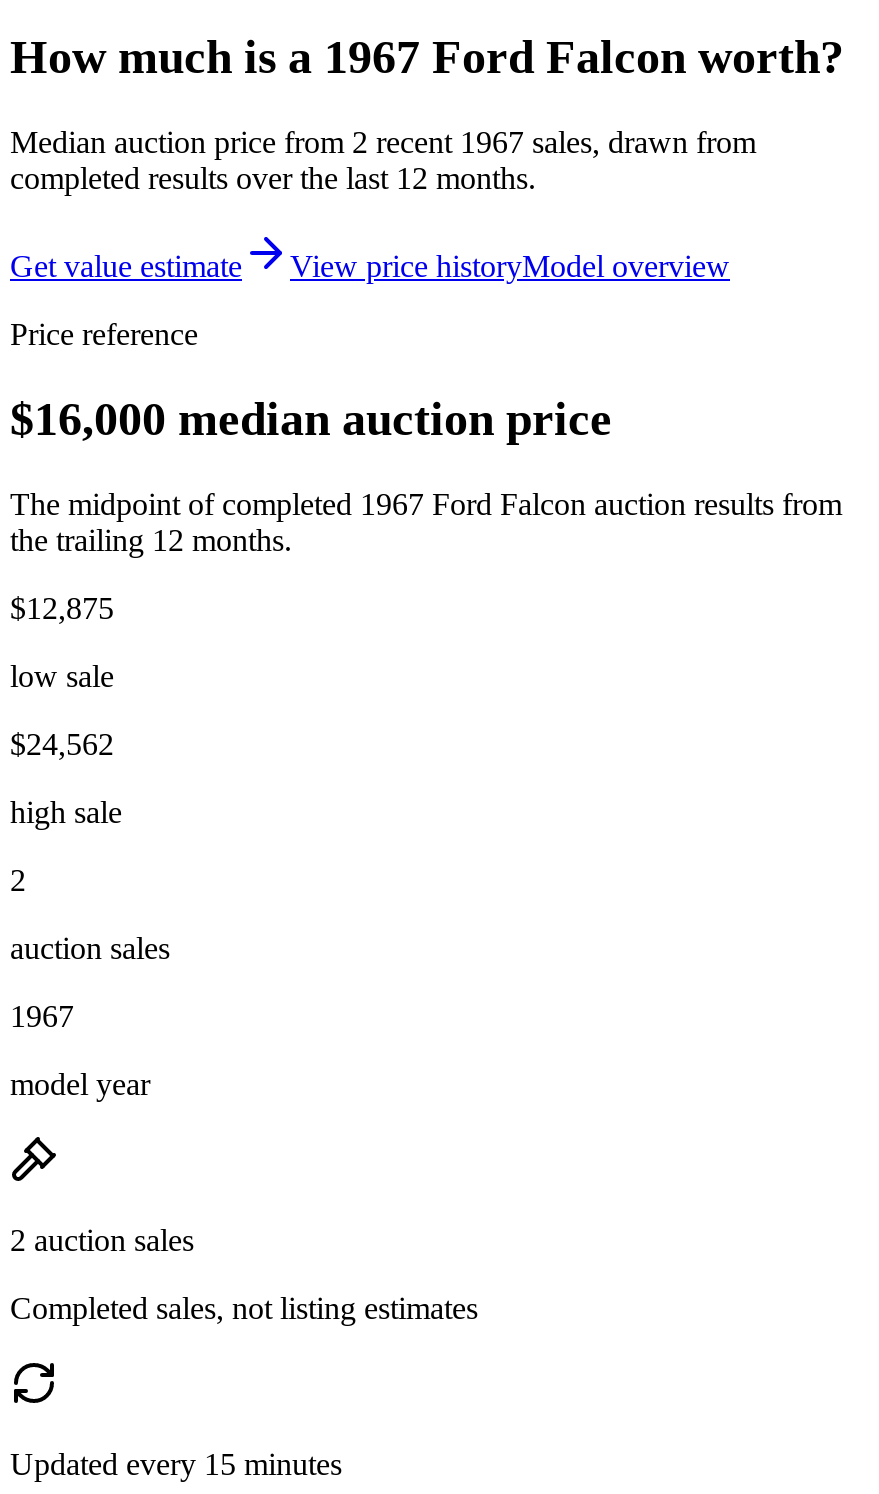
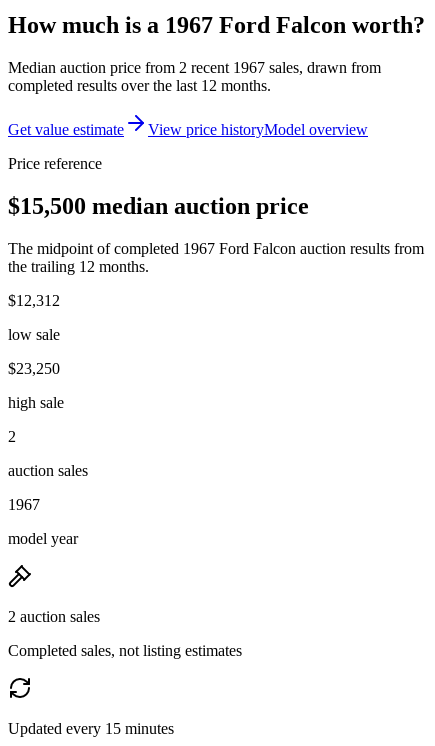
[10,392,612,444] $16,000 median auction price -> [8,193,309,219] $15,500 median auction price
[10,590,114,624] $12,875 -> [8,292,60,309] $12,312
[10,726,114,760] $24,562 -> [8,360,60,377] $23,250

